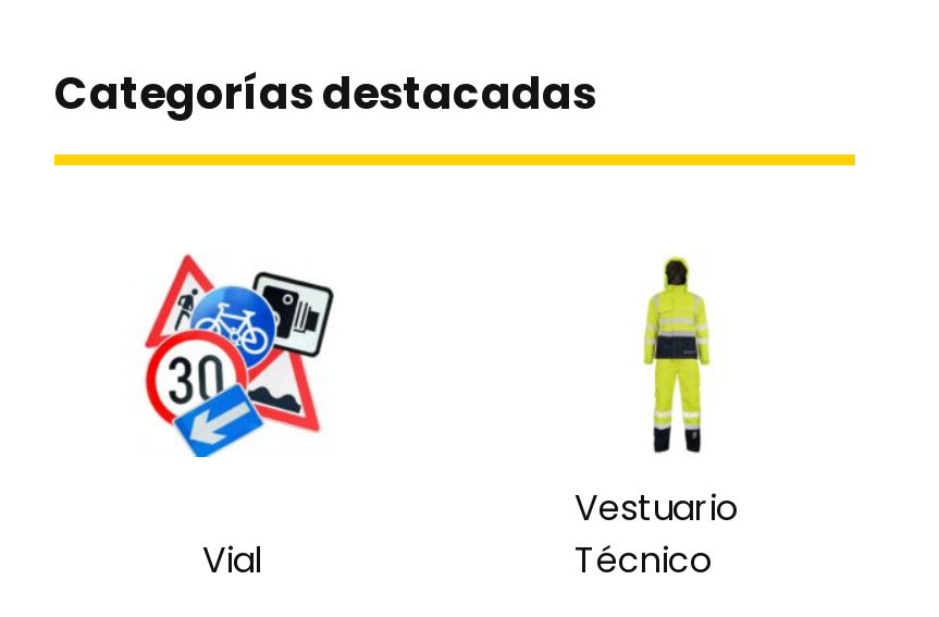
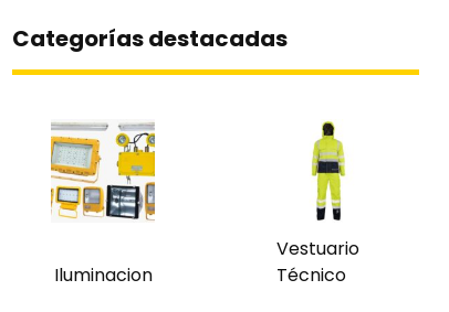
[131,252,335,585] [image] | Vial -> [50,121,156,287] [image] | Iluminacion

